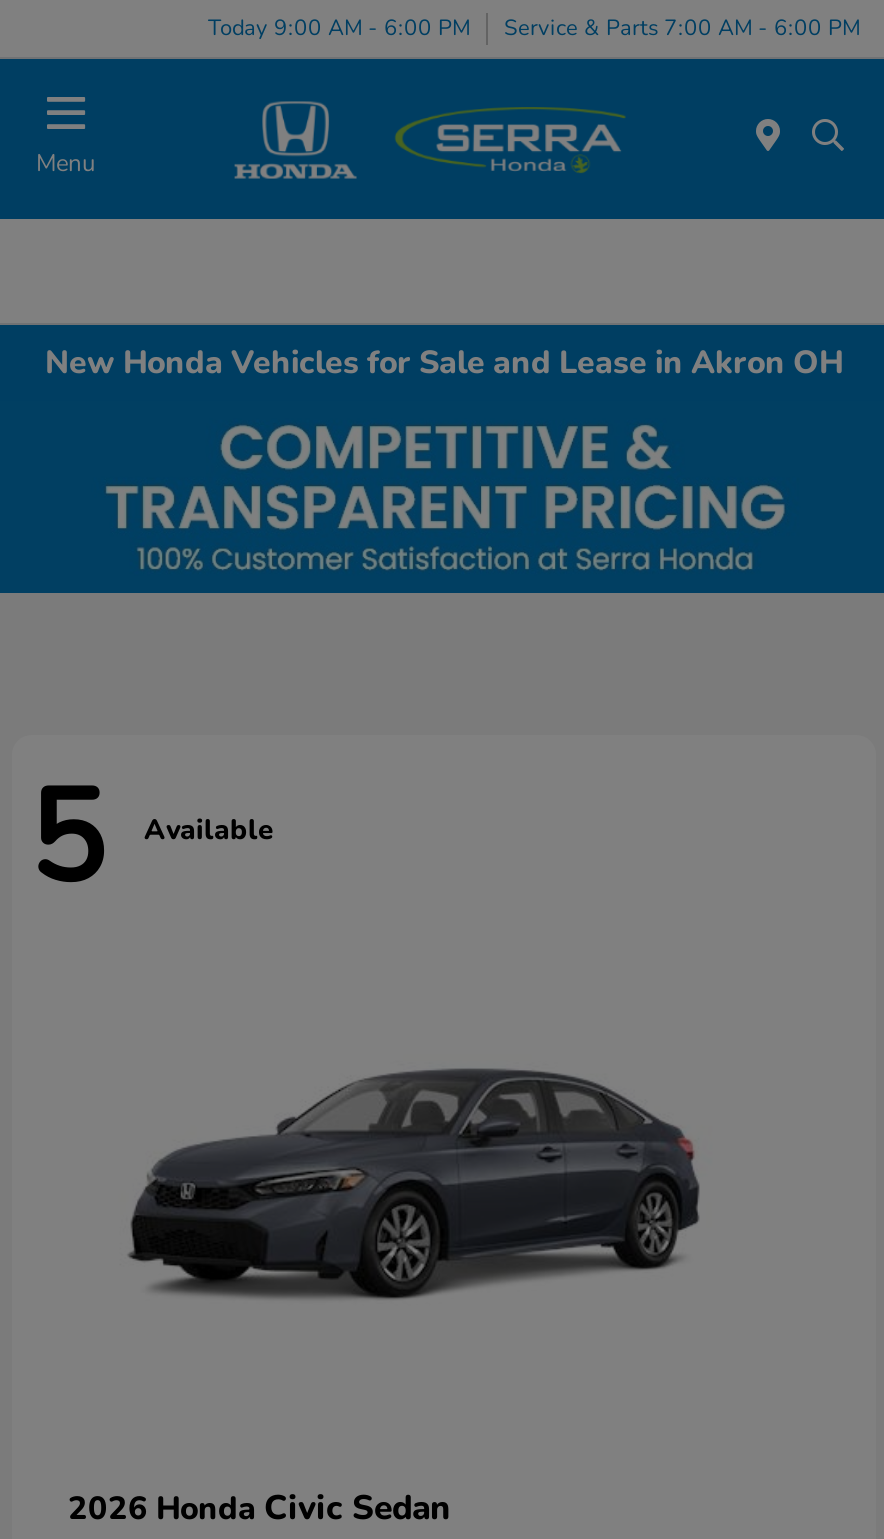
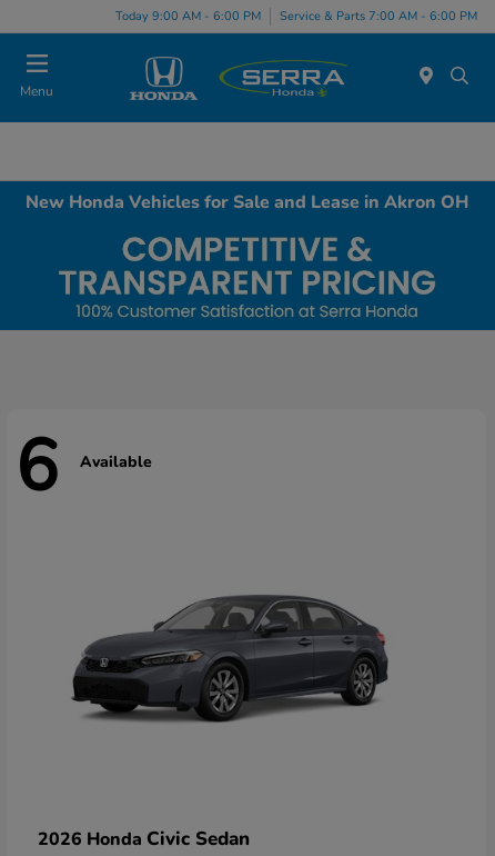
[28,751,274,927] 5 Available -> [16,418,152,516] 6 Available

